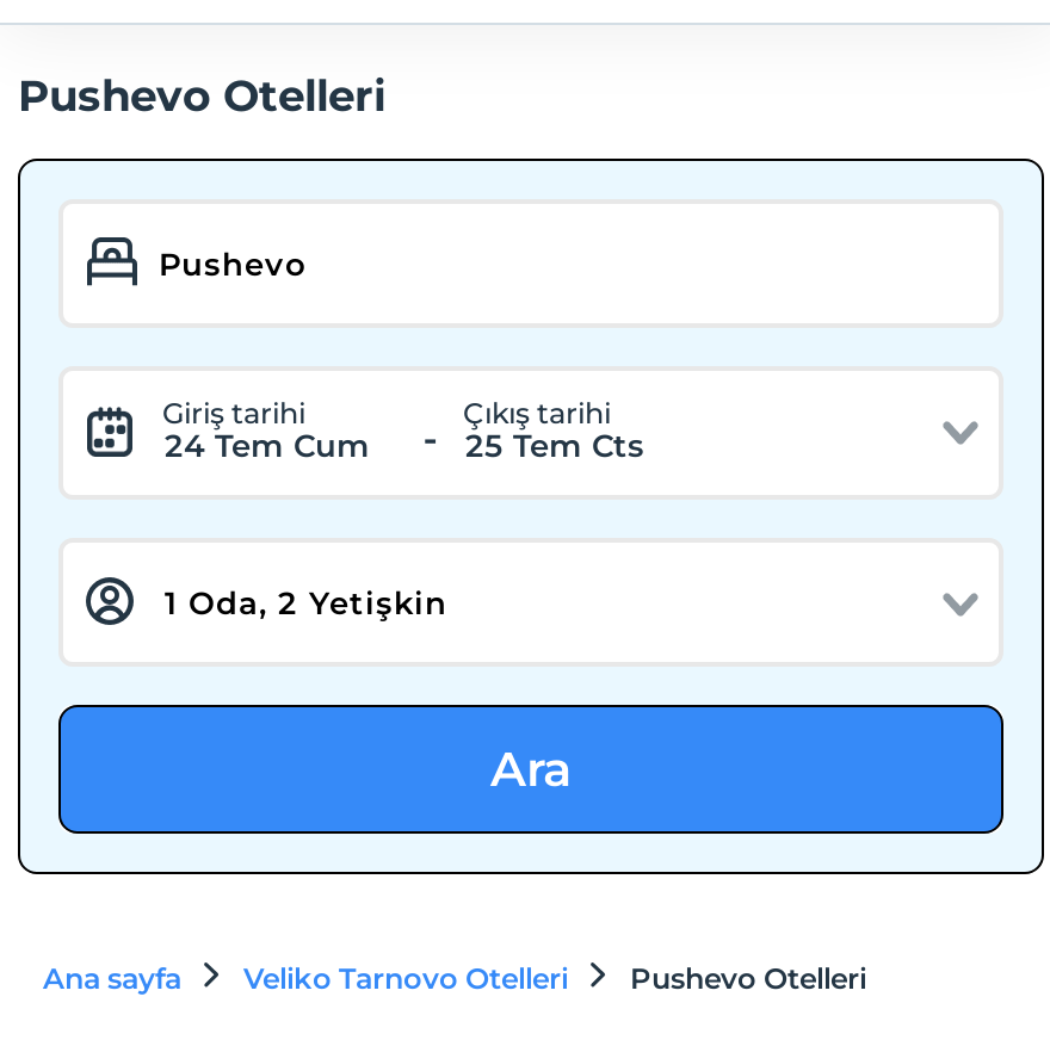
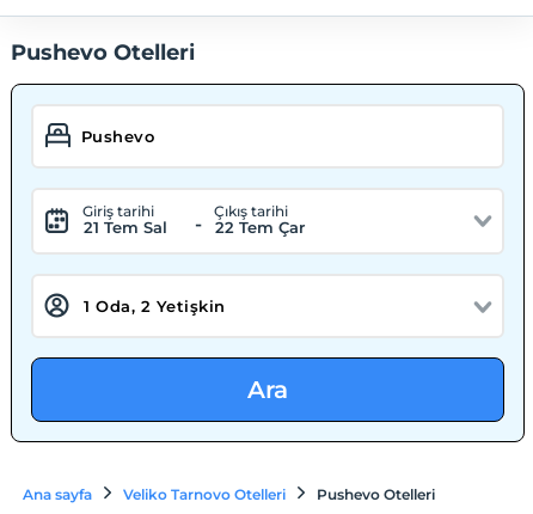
[165,426,370,464] 24 Tem Cum -> [84,218,168,237] 21 Tem Sal
[465,426,644,464] 25 Tem Cts -> [216,218,305,237] 22 Tem Çar

